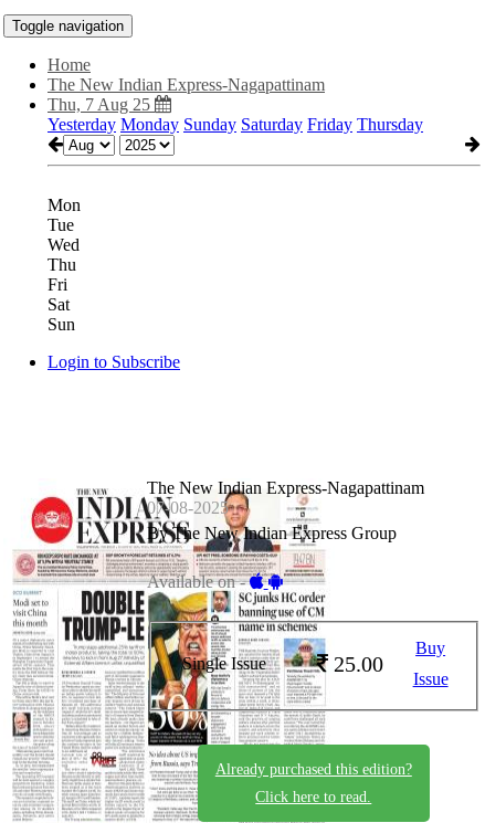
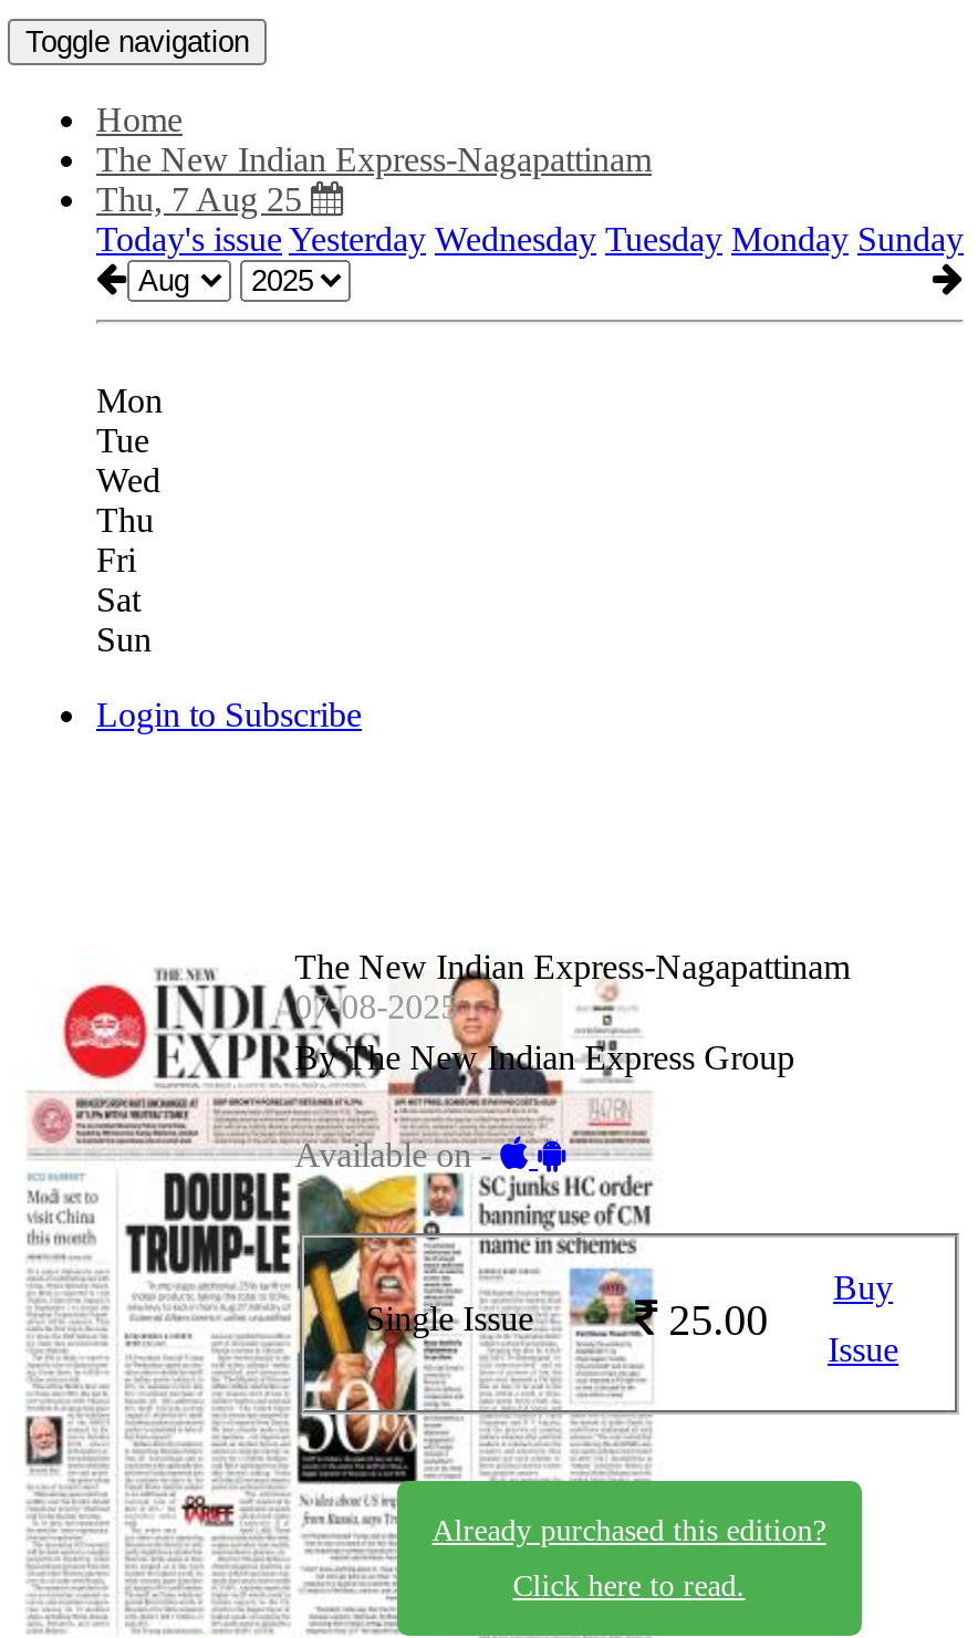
[48,115,423,134] Yesterday Monday Sunday Saturday Friday Thursday -> [96,220,964,258] Today's issue Yesterday Wednesday Tuesday Monday Sunday

